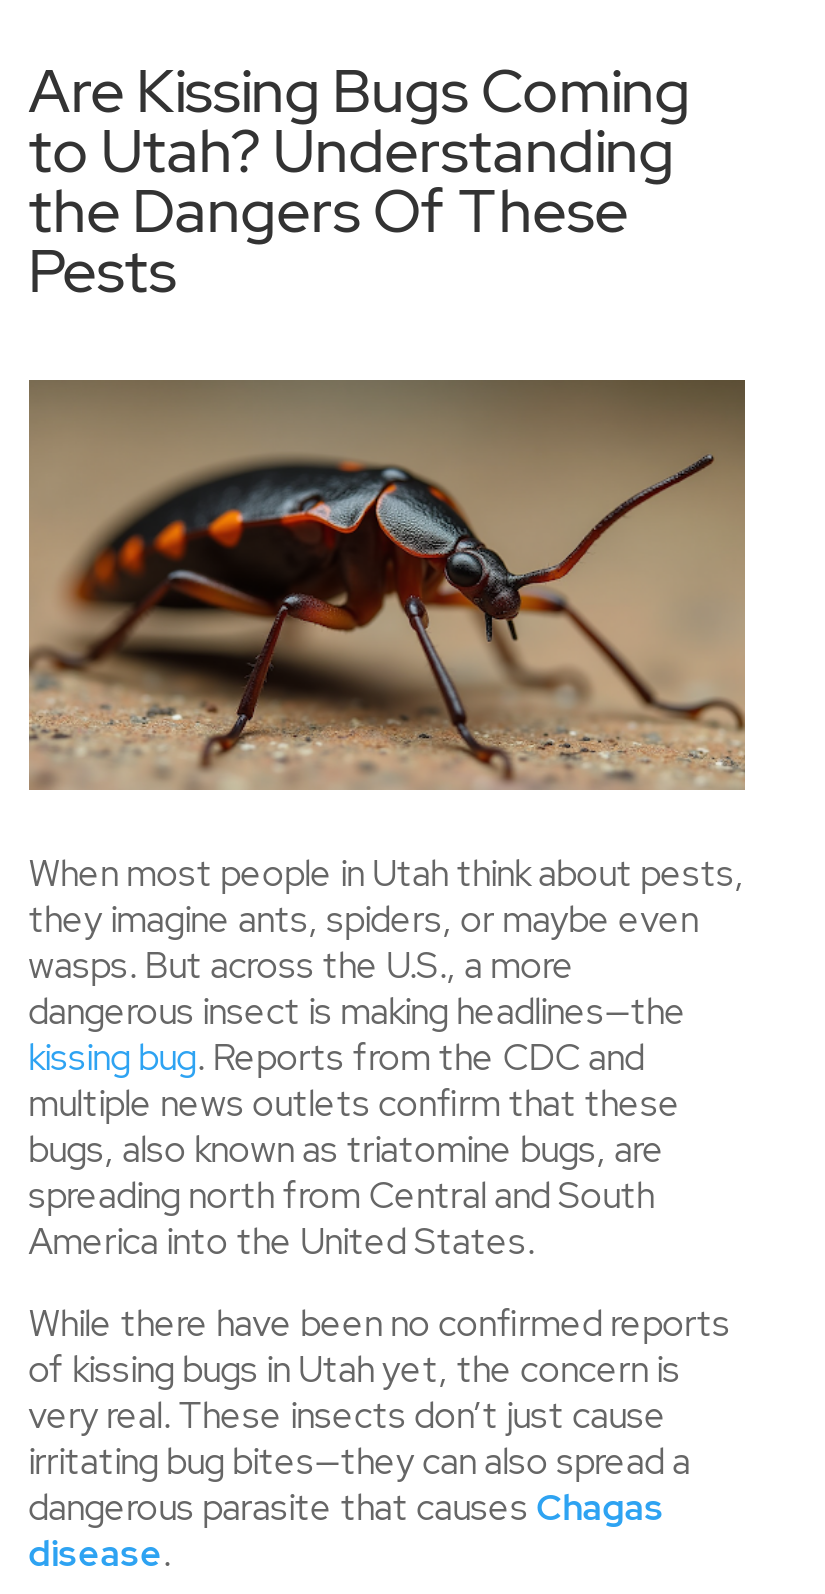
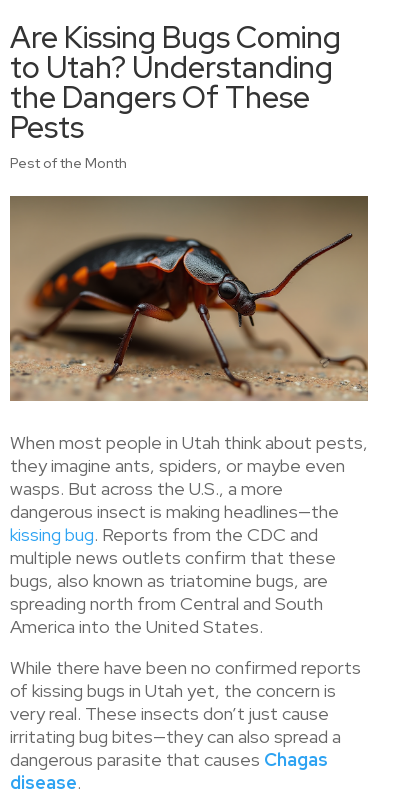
none -> [10,154,127,172] Pest of the Month

